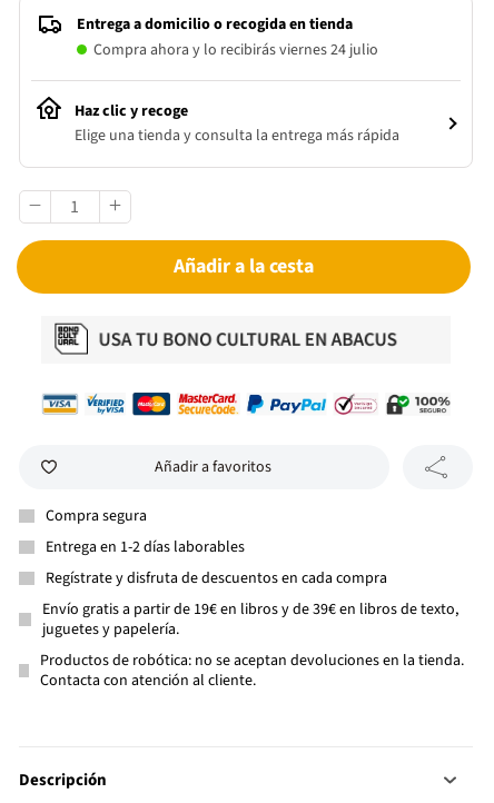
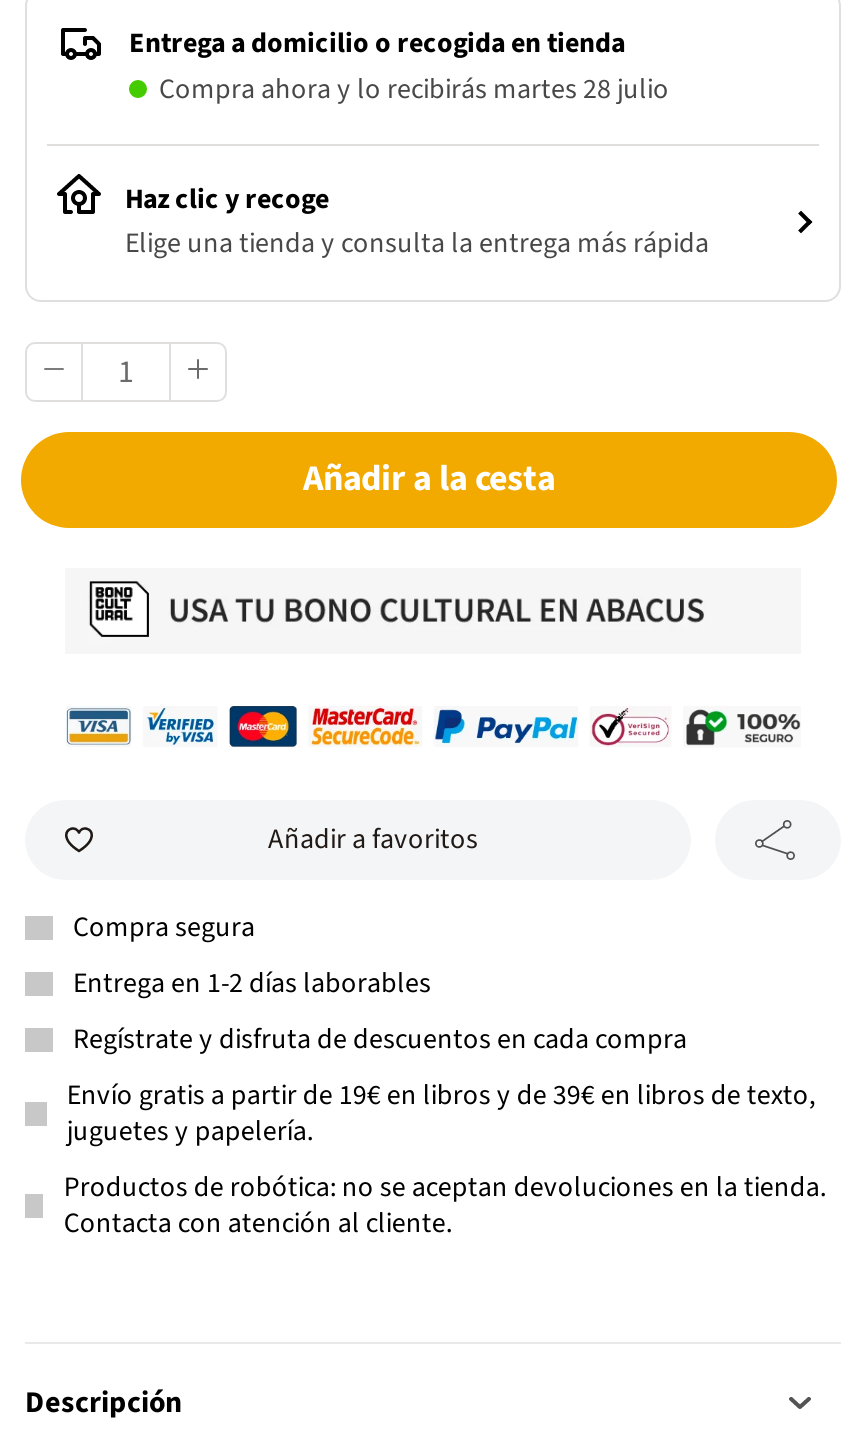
[93,39,378,61] Compra ahora y lo recibirás viernes 24 julio -> [159,70,669,110] Compra ahora y lo recibirás martes 28 julio

